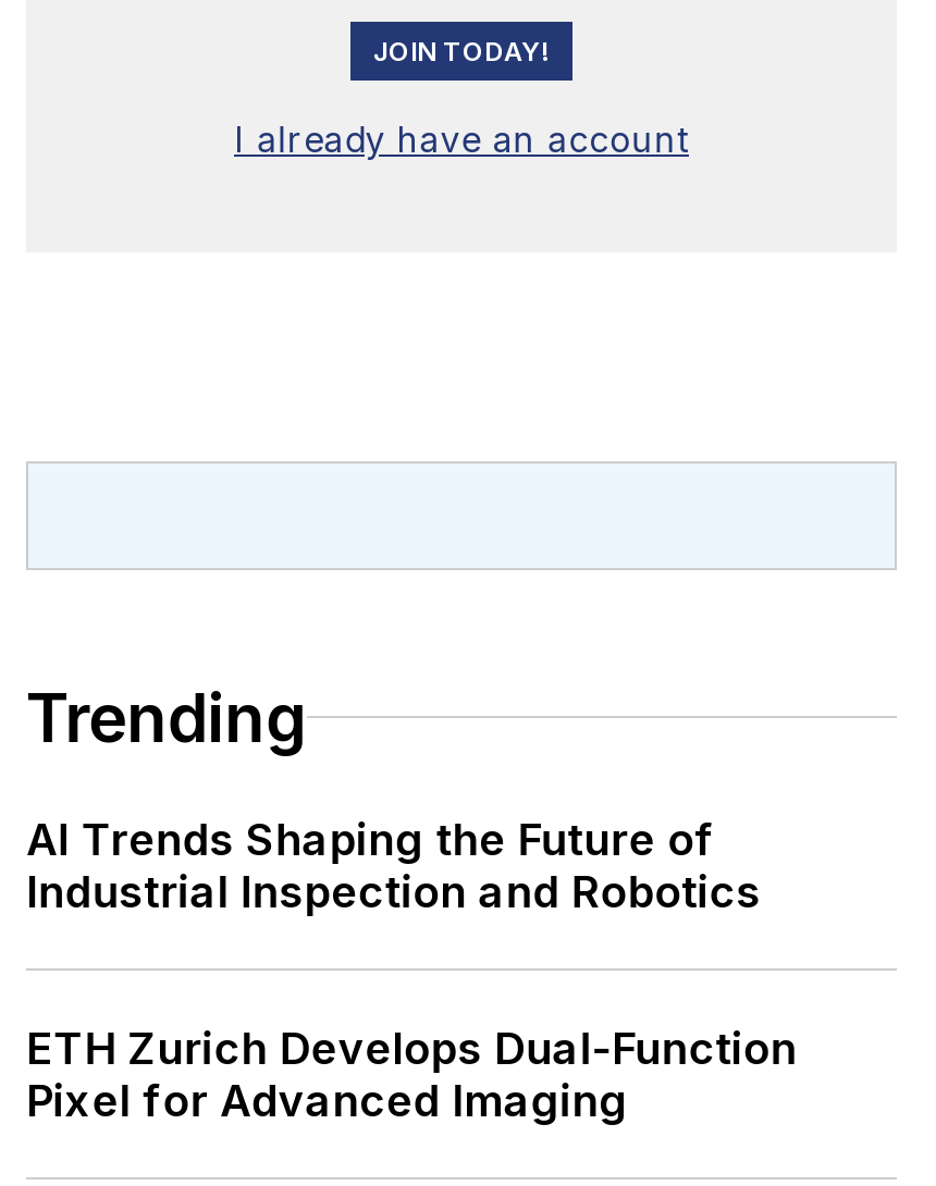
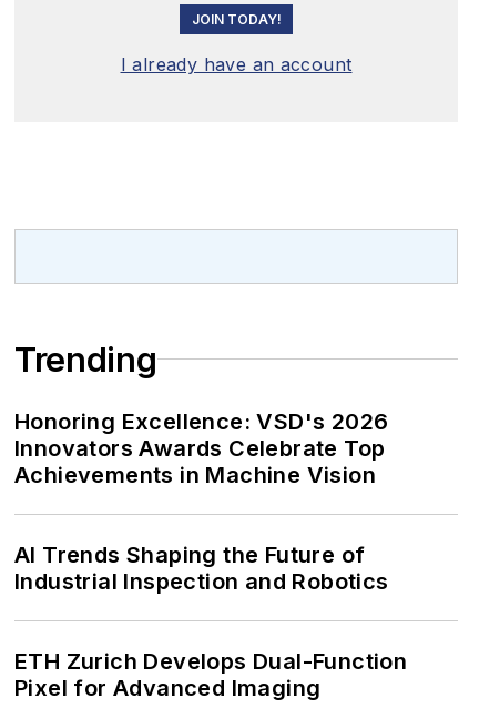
none -> [14,408,389,488] Honoring Excellence: VSD's 2026 | Innovators Awards Celebrate Top | Achievements in Machine Vision

